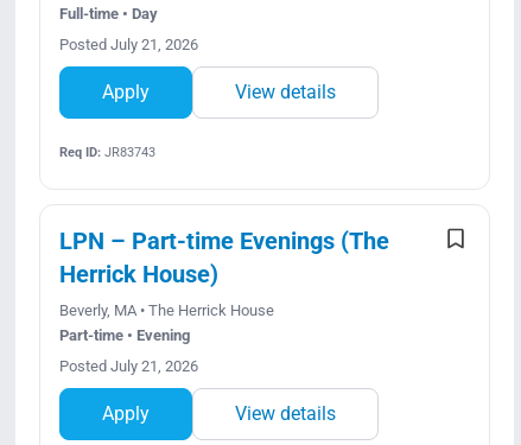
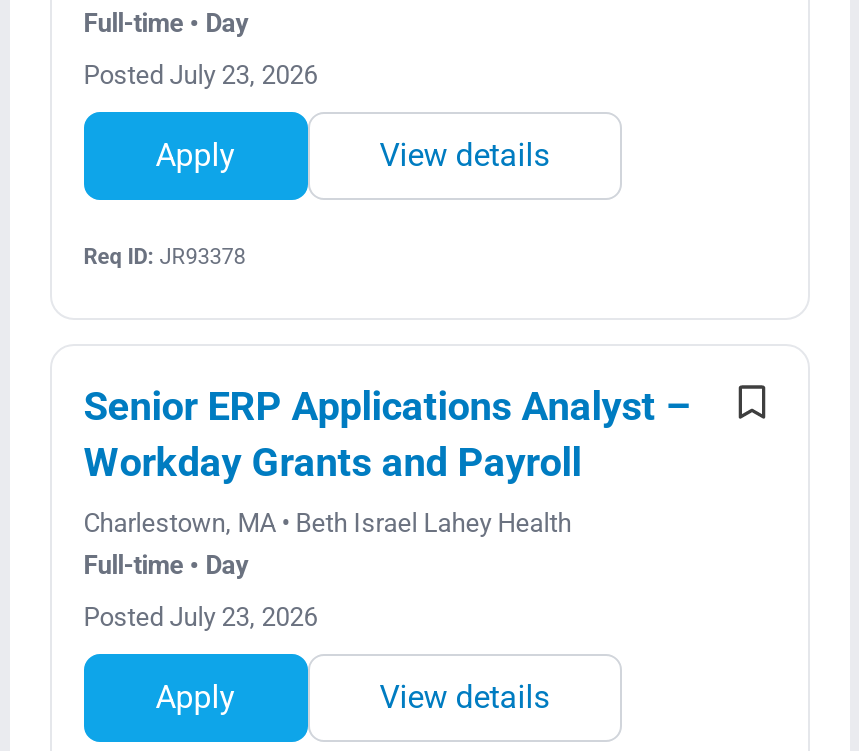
[59,35,198,53] Posted July 21, 2026 -> [84,59,318,89] Posted July 23, 2026
[59,144,155,160] Req ID: JR83743 -> [84,243,246,269] Req ID: JR93378
[59,226,389,288] LPN – Part-time Evenings (The | Herrick House) -> [84,381,692,485] Senior ERP Applications Analyst – | Workday Grants and Payroll
[59,301,274,344] Beverly, MA • The Herrick House | Part-time • Evening -> [84,507,572,579] Charlestown, MA • Beth Israel Lahey Health | Full-time • Day
[59,357,198,375] Posted July 21, 2026 -> [84,601,318,631] Posted July 23, 2026

